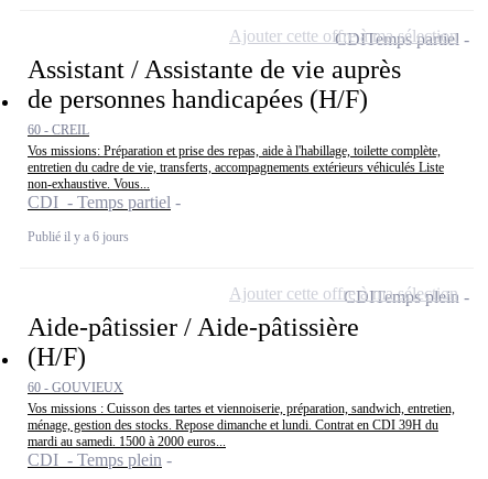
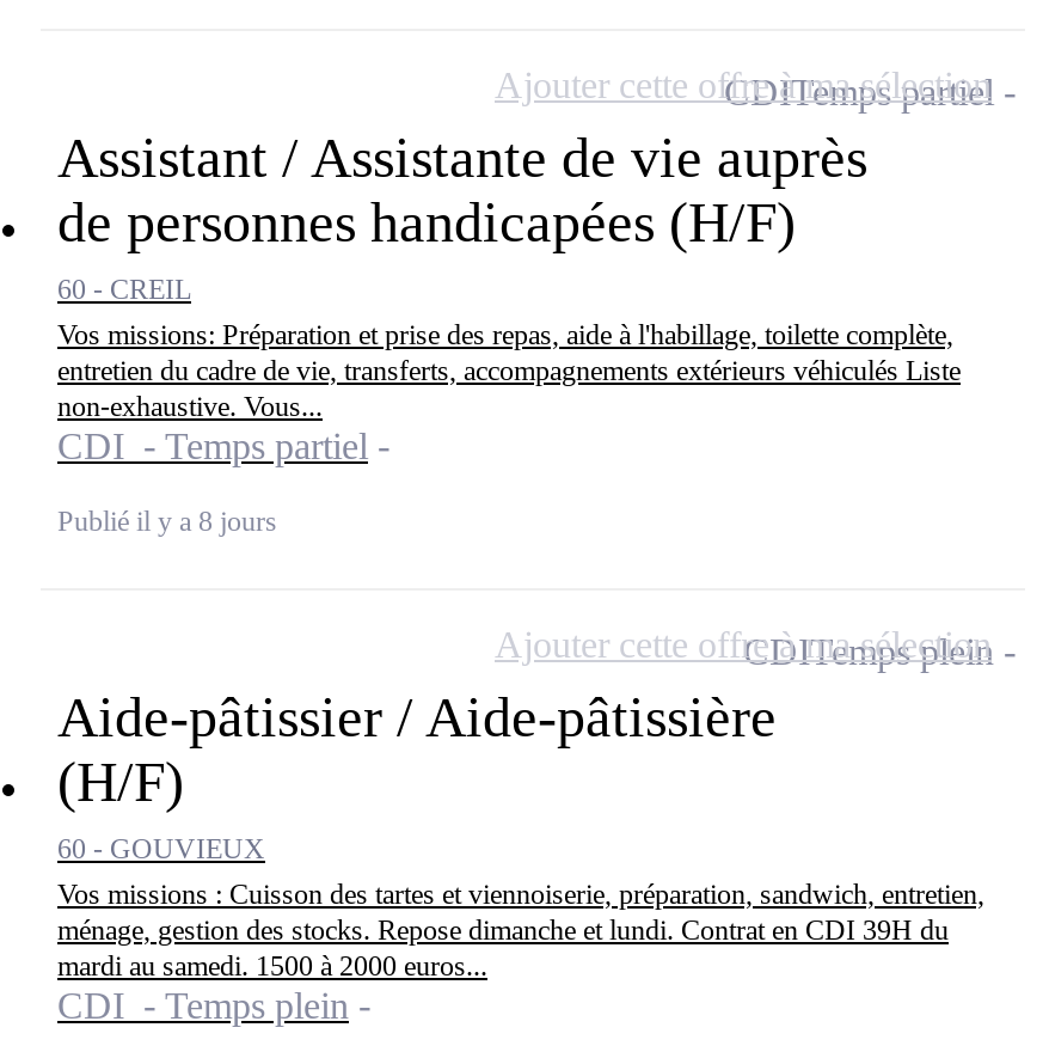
[28,229,129,244] Publié il y a 6 jours -> [57,503,277,537] Publié il y a 8 jours

